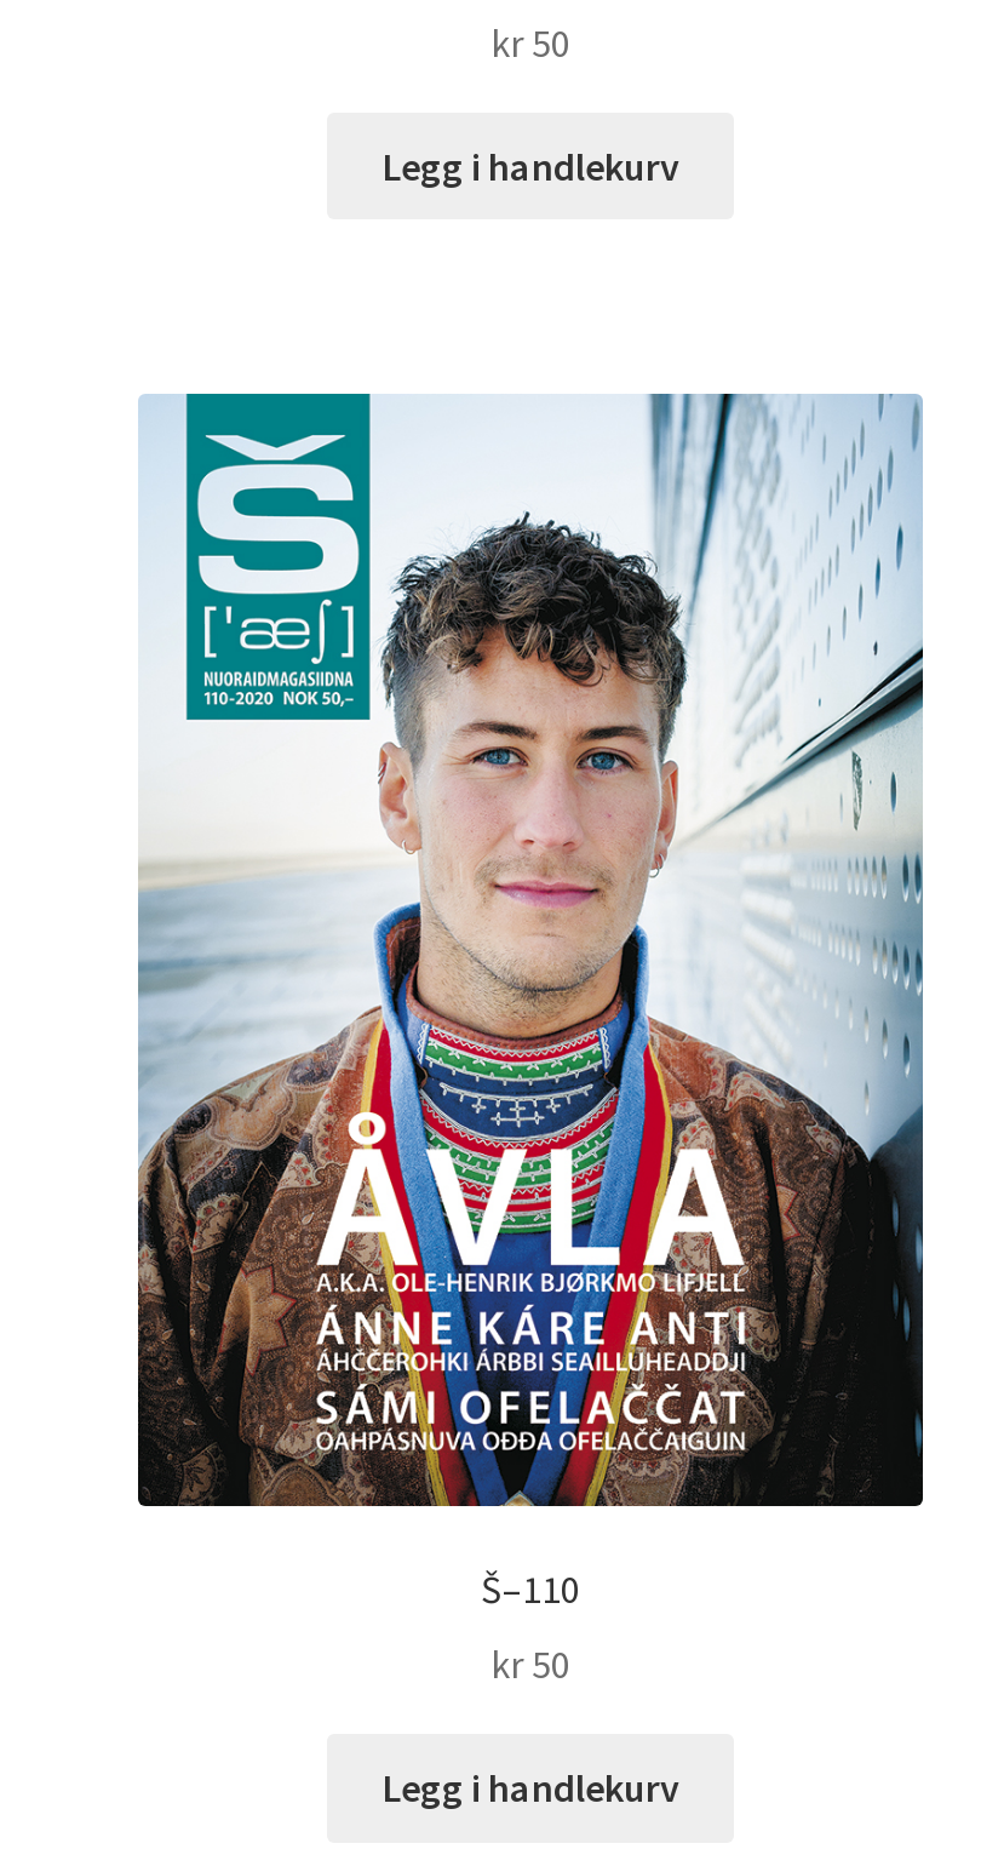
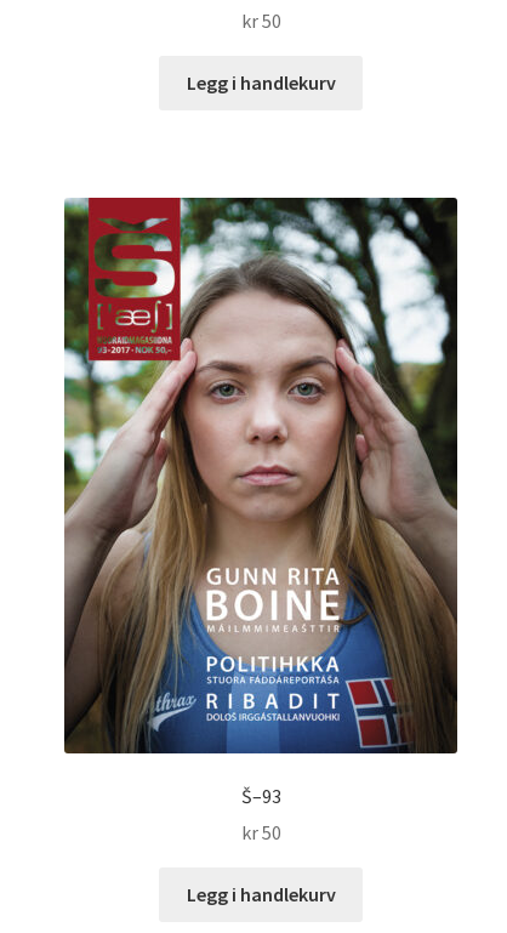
[136,390,925,1613] [image] | Š–110 -> [63,197,458,807] [image] | Š–93

